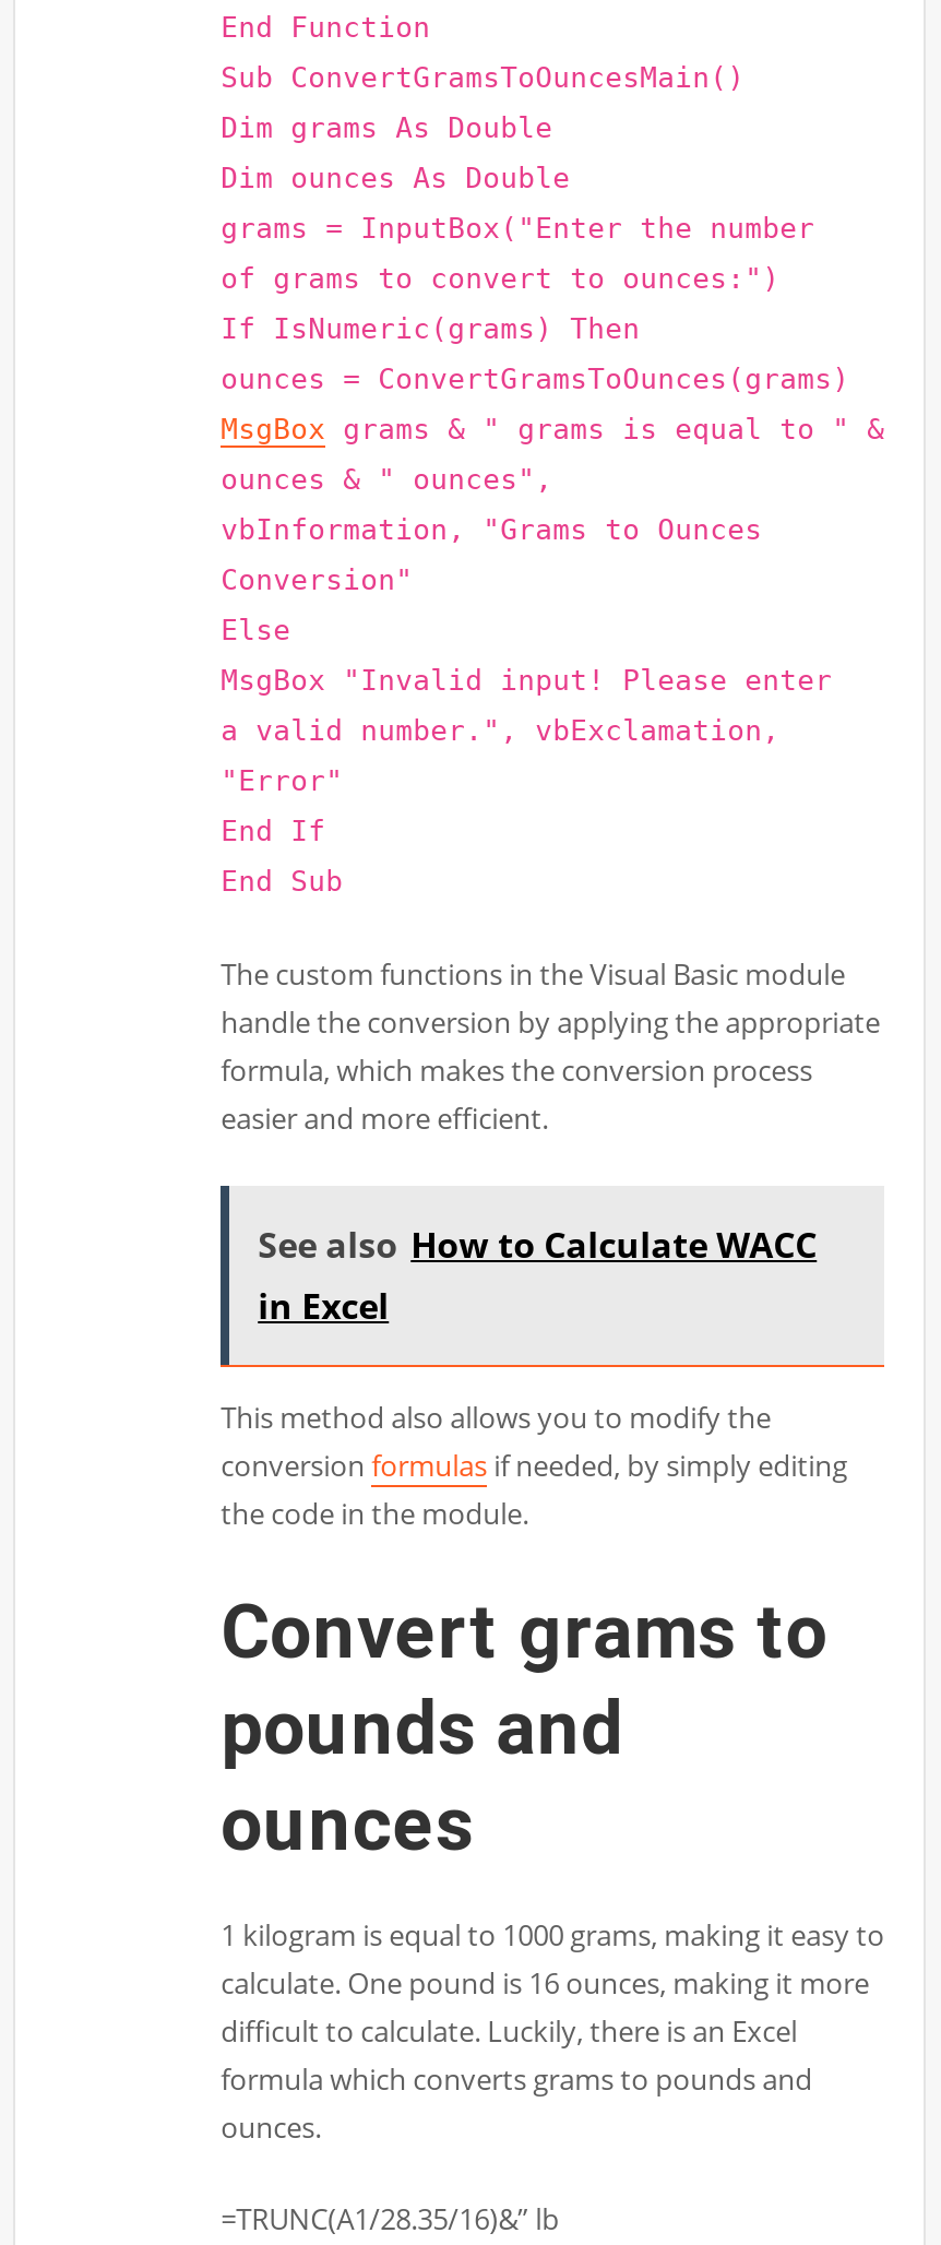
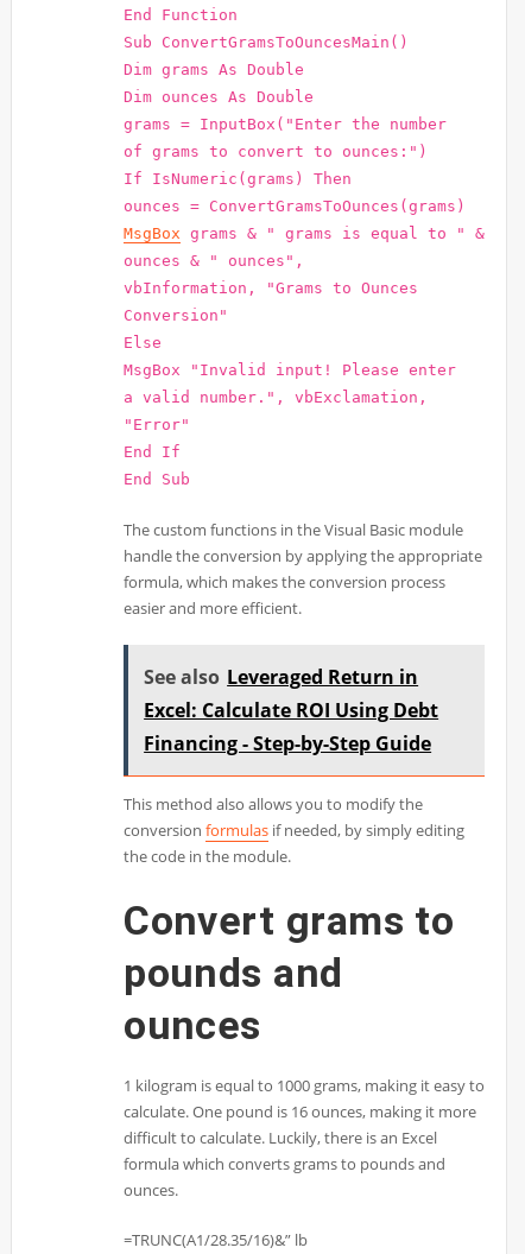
[258,1221,817,1331] See also How to Calculate WACC | in Excel -> [144,664,438,757] See also Leveraged Return in | Excel: Calculate ROI Using Debt | Financing - Step-by-Step Guide

